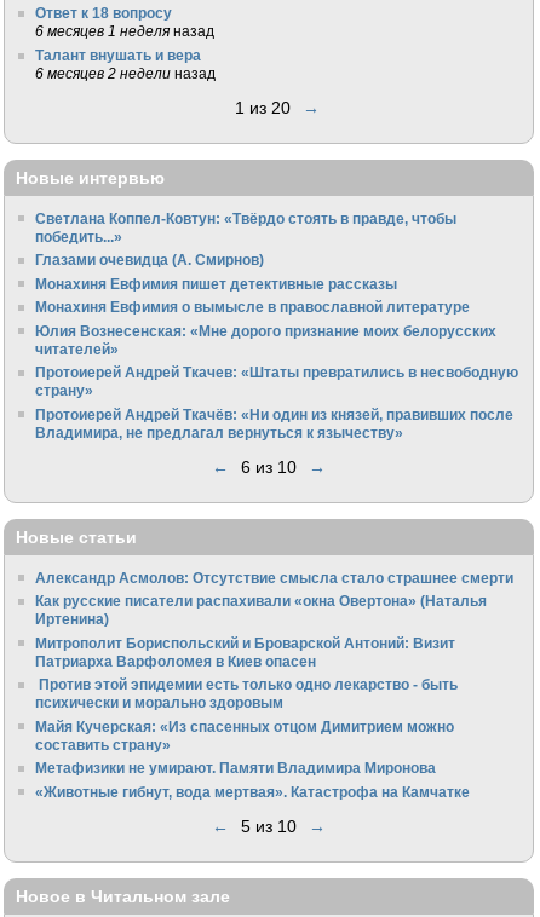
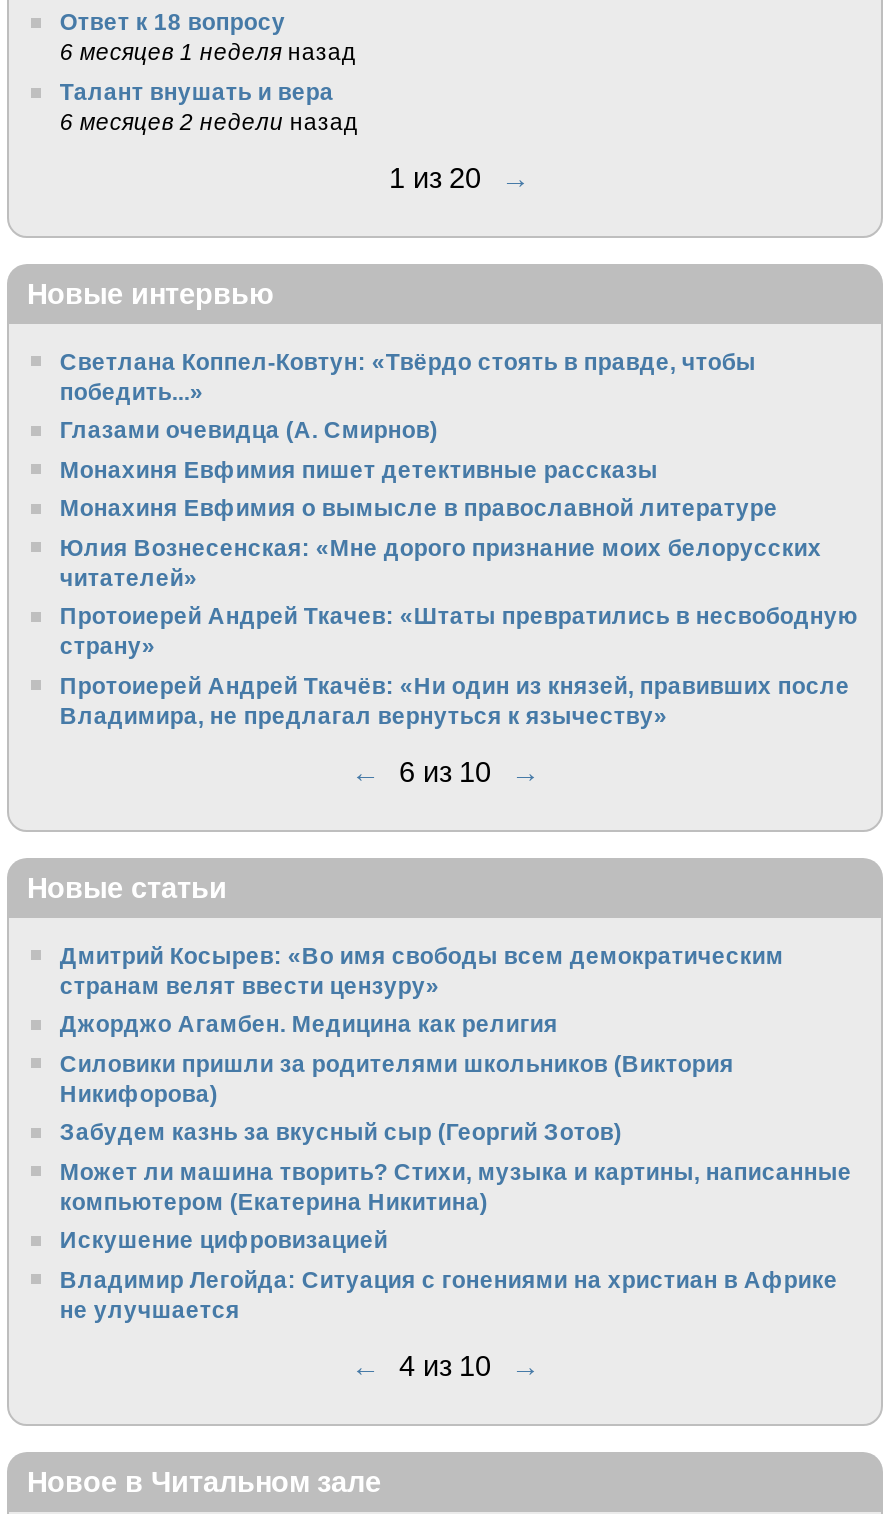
[35,569,514,585] Александр Асмолов: Отсутствие смысла стало страшнее смерти -> [60,941,784,997] Дмитрий Косырев: «Во имя свободы всем демократическим | странам велят ввести цензуру»
[35,593,487,627] Как русские писатели распахивали «окна Овертона» (Наталья | Иртенина) -> [60,1010,558,1036] Джорджо Агамбен. Медицина как религия
[35,635,456,669] Митрополит Бориспольский и Броварской Антоний: Визит | Патриарха Варфоломея в Киев опасен -> [60,1049,734,1105] Силовики пришли за родителями школьников (Виктория | Никифорова)
[35,676,458,710] Против этой эпидемии есть только одно лекарство - быть | психически и морально здоровым -> [60,1118,622,1144] Забудем казнь за вкусный сыр (Георгий Зотов)
[35,718,454,752] Майя Кучерская: «Из спасенных отцом Димитрием можно | составить страну» -> [60,1157,852,1213] Может ли машина творить? Стихи, музыка и картины, написанные | компьютером (Екатерина Никитина)
[35,760,436,776] Метафизики не умирают. Памяти Владимира Миронова -> [60,1227,388,1253] Искушение цифровизацией
[35,784,470,799] «Животные гибнут, вода мертвая». Катастрофа на Камчатке -> [60,1266,838,1322] Владимир Легойда: Ситуация с гонениями на христиан в Африке | не улучшается
[241,817,297,836] 5 из 10 -> [399,1351,491,1383] 4 из 10

